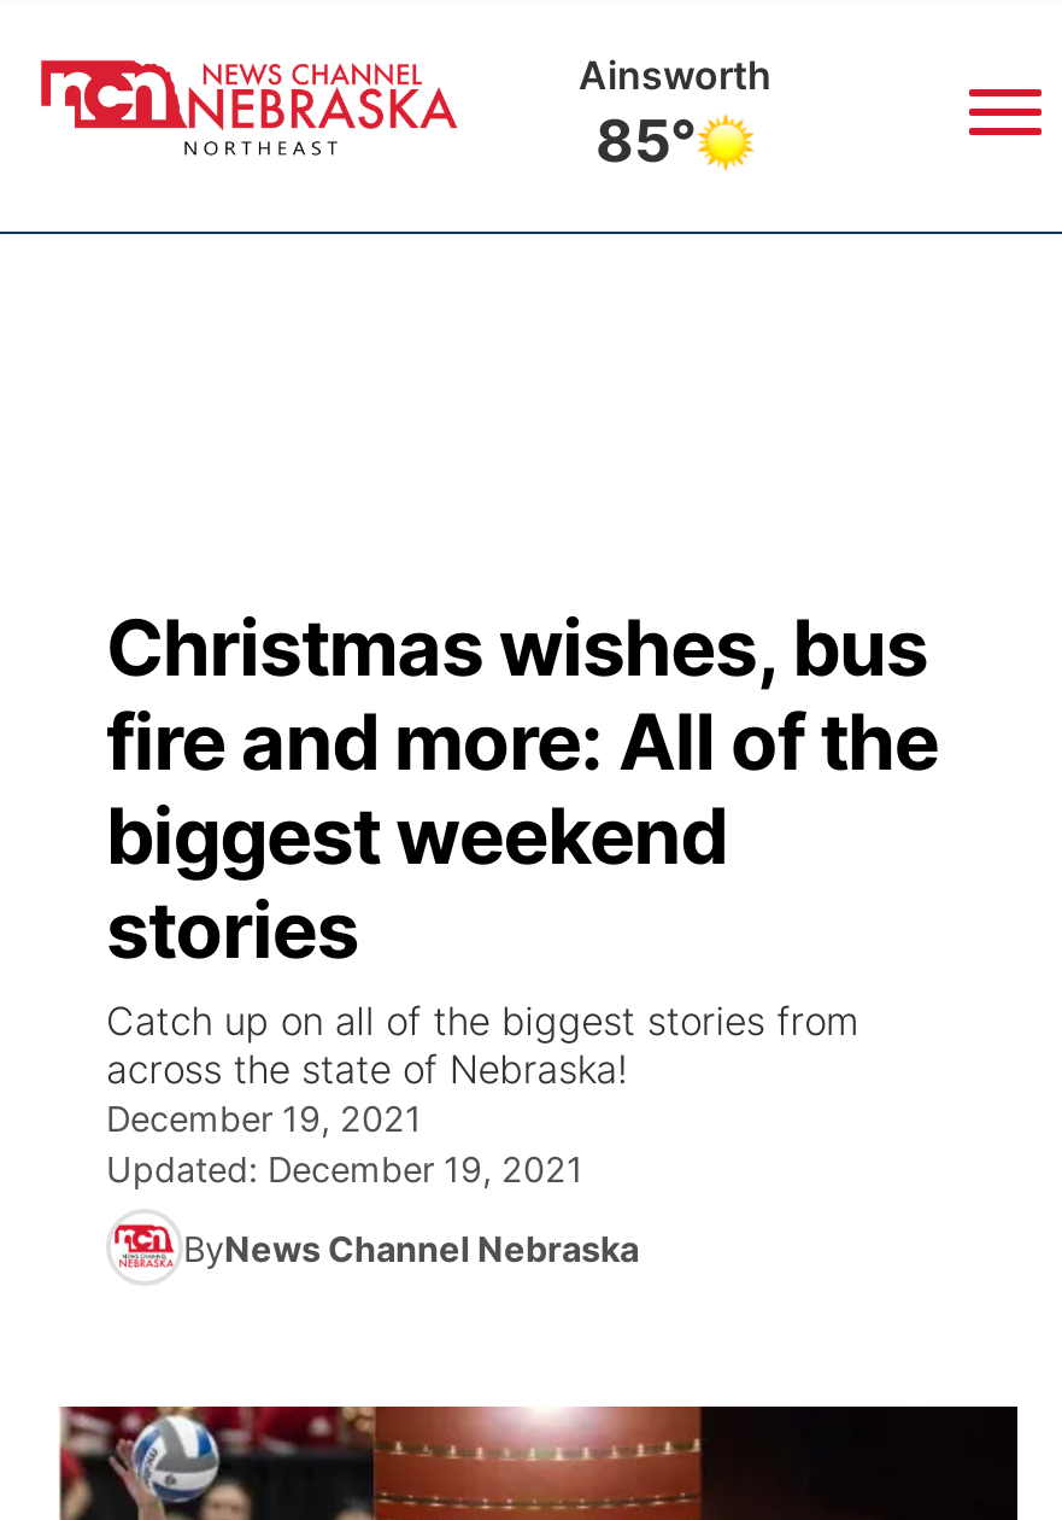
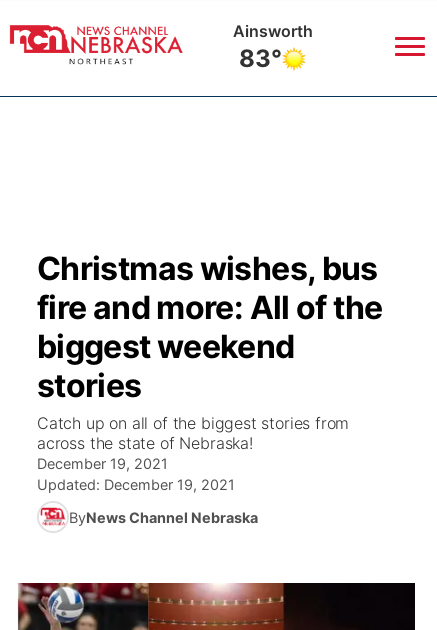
[595,105,697,175] 85° -> [239,43,282,72] 83°

